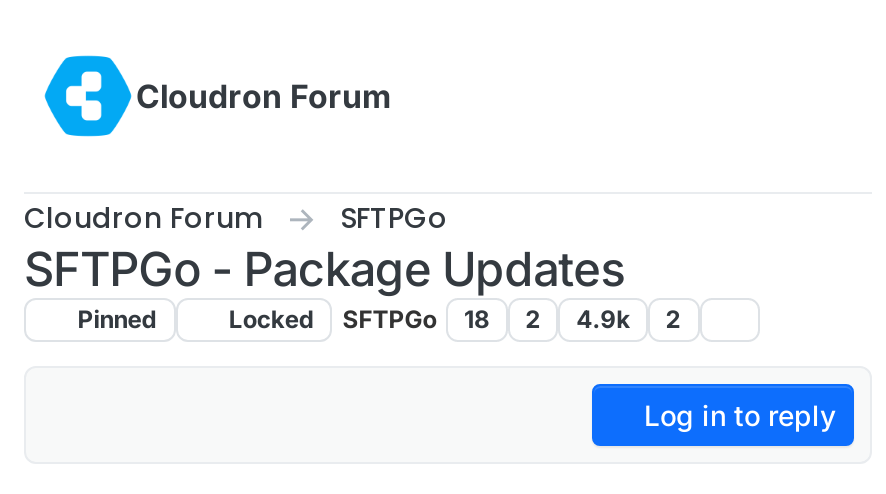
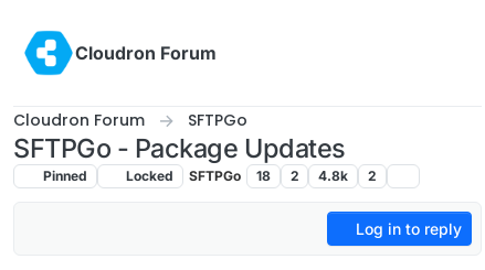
[223,304,682,334] Locked SFTPGo 18 2 4.9k 2 -> [123,168,377,184] Locked SFTPGo 18 2 4.8k 2

